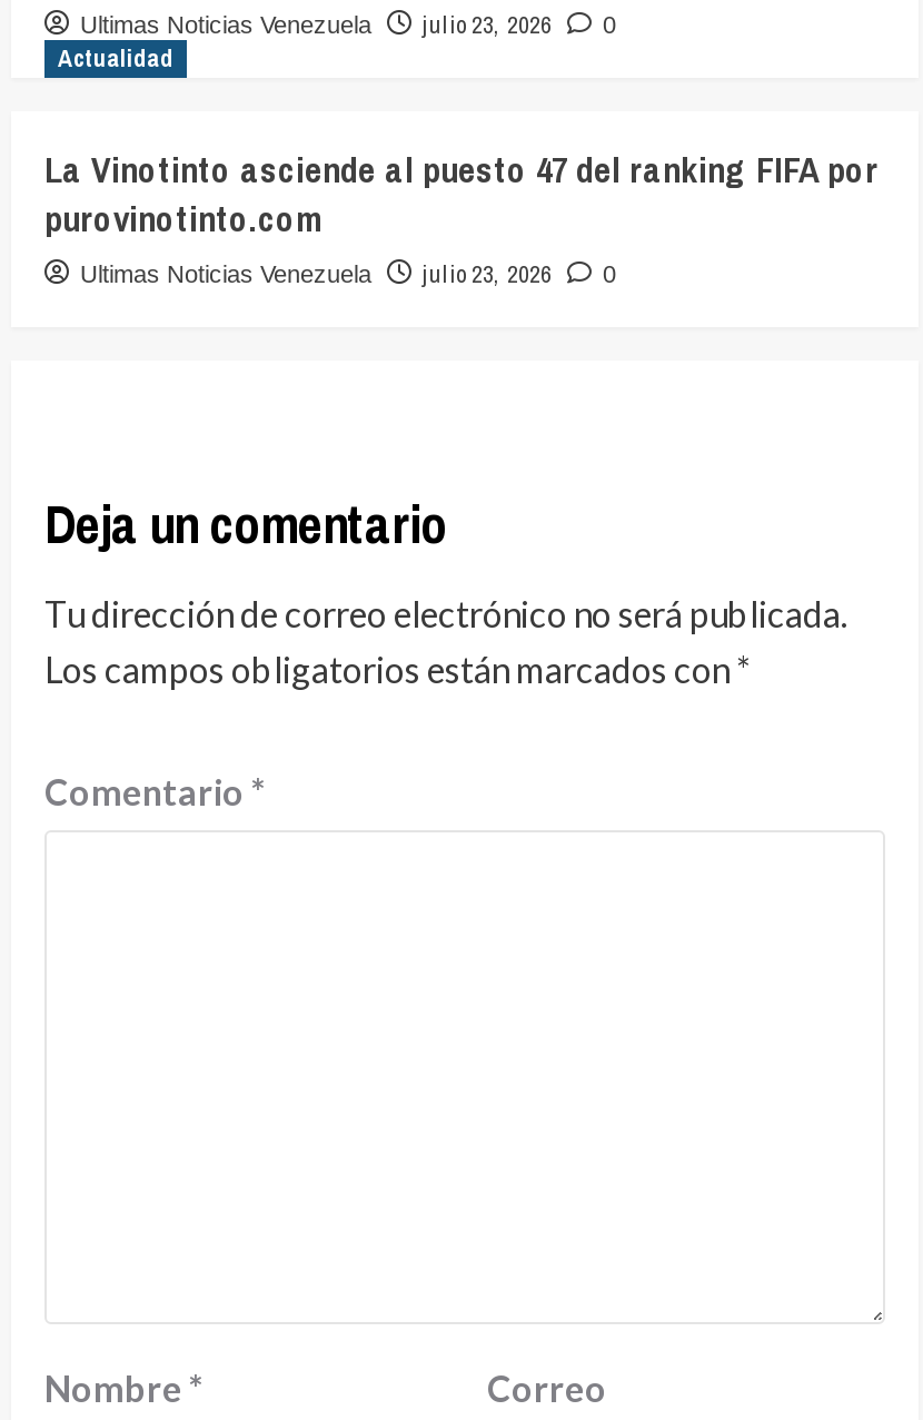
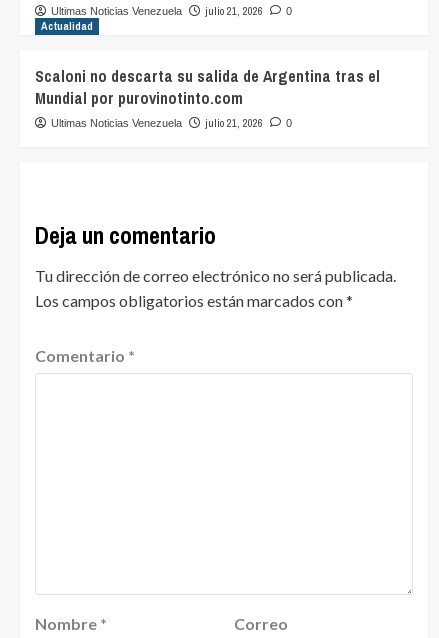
[80,10,616,41] Ultimas Noticias Venezuela julio 23, 2026 0 -> [51,4,292,18] Ultimas Noticias Venezuela julio 21, 2026 0
[44,146,879,244] La Vinotinto asciende al puesto 47 del ranking FIFA por | purovinotinto.com -> [35,65,380,109] Scaloni no descarta su salida de Argentina tras el | Mundial por purovinotinto.com
[80,259,616,290] Ultimas Noticias Venezuela julio 23, 2026 0 -> [51,116,292,130] Ultimas Noticias Venezuela julio 21, 2026 0

